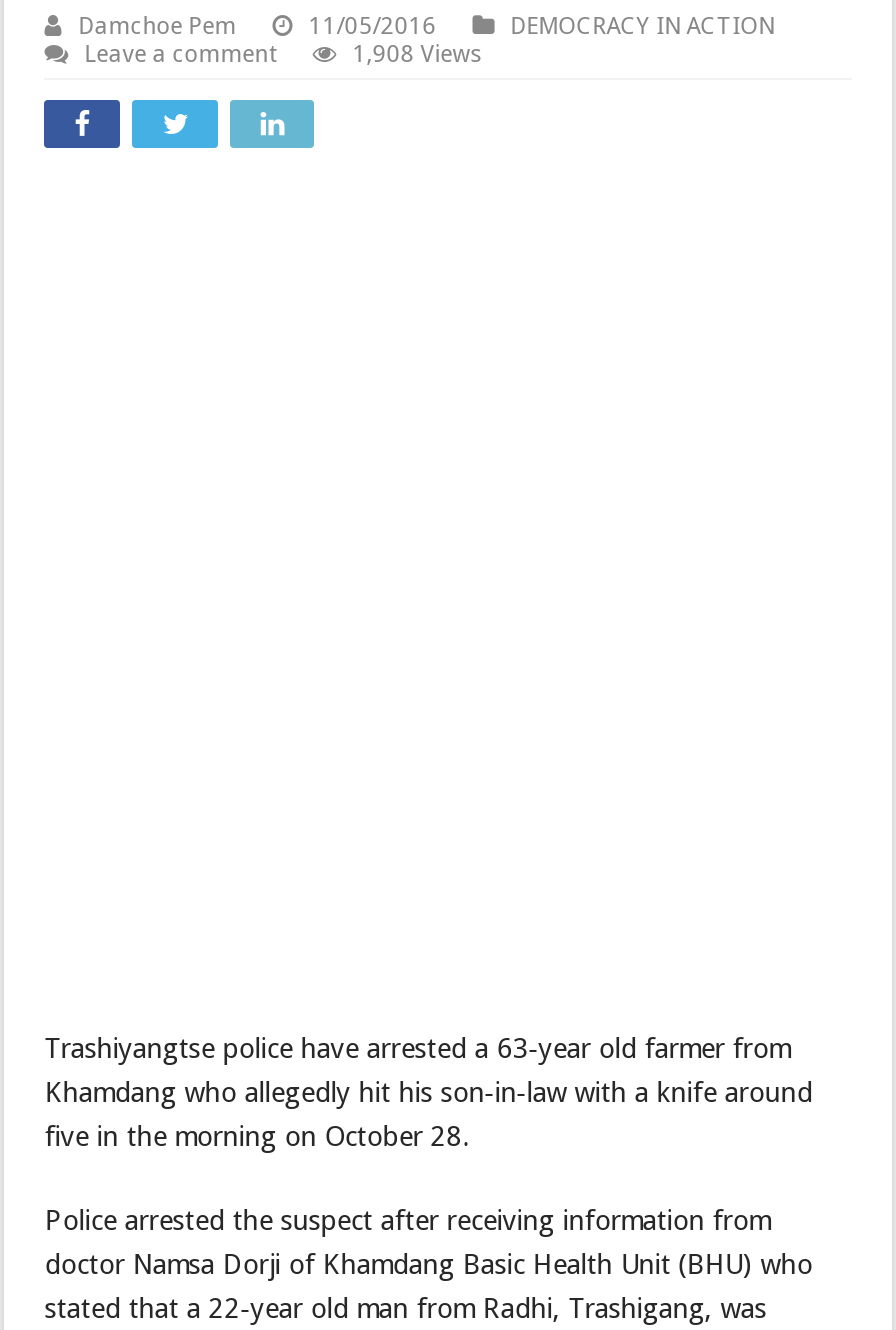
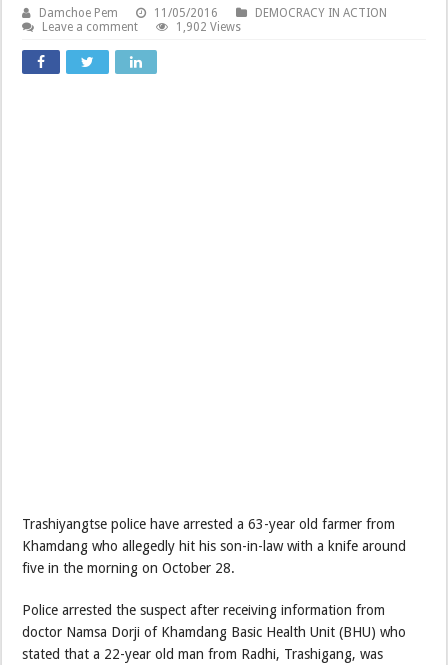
[352,40,482,68] 1,908 Views -> [176,20,241,34] 1,902 Views

